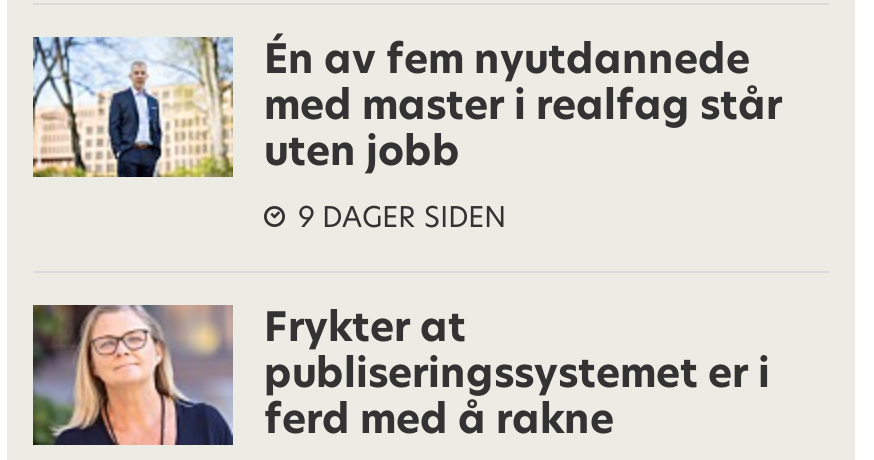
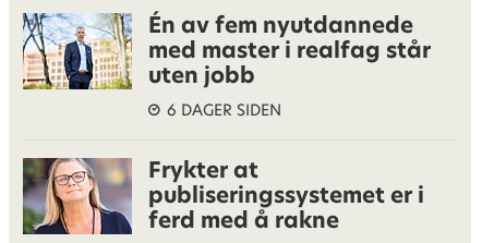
[298,197,506,237] 9 DAGER SIDEN -> [167,99,282,121] 6 DAGER SIDEN

